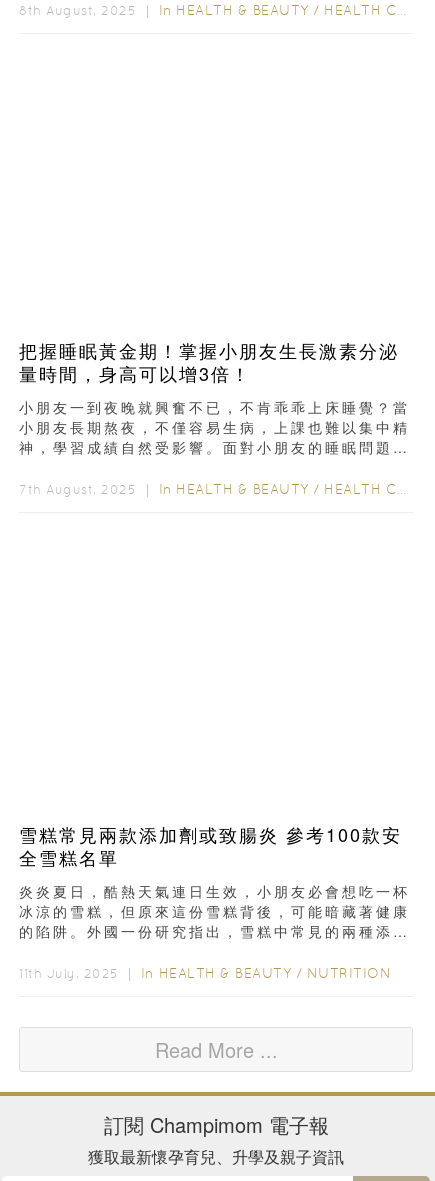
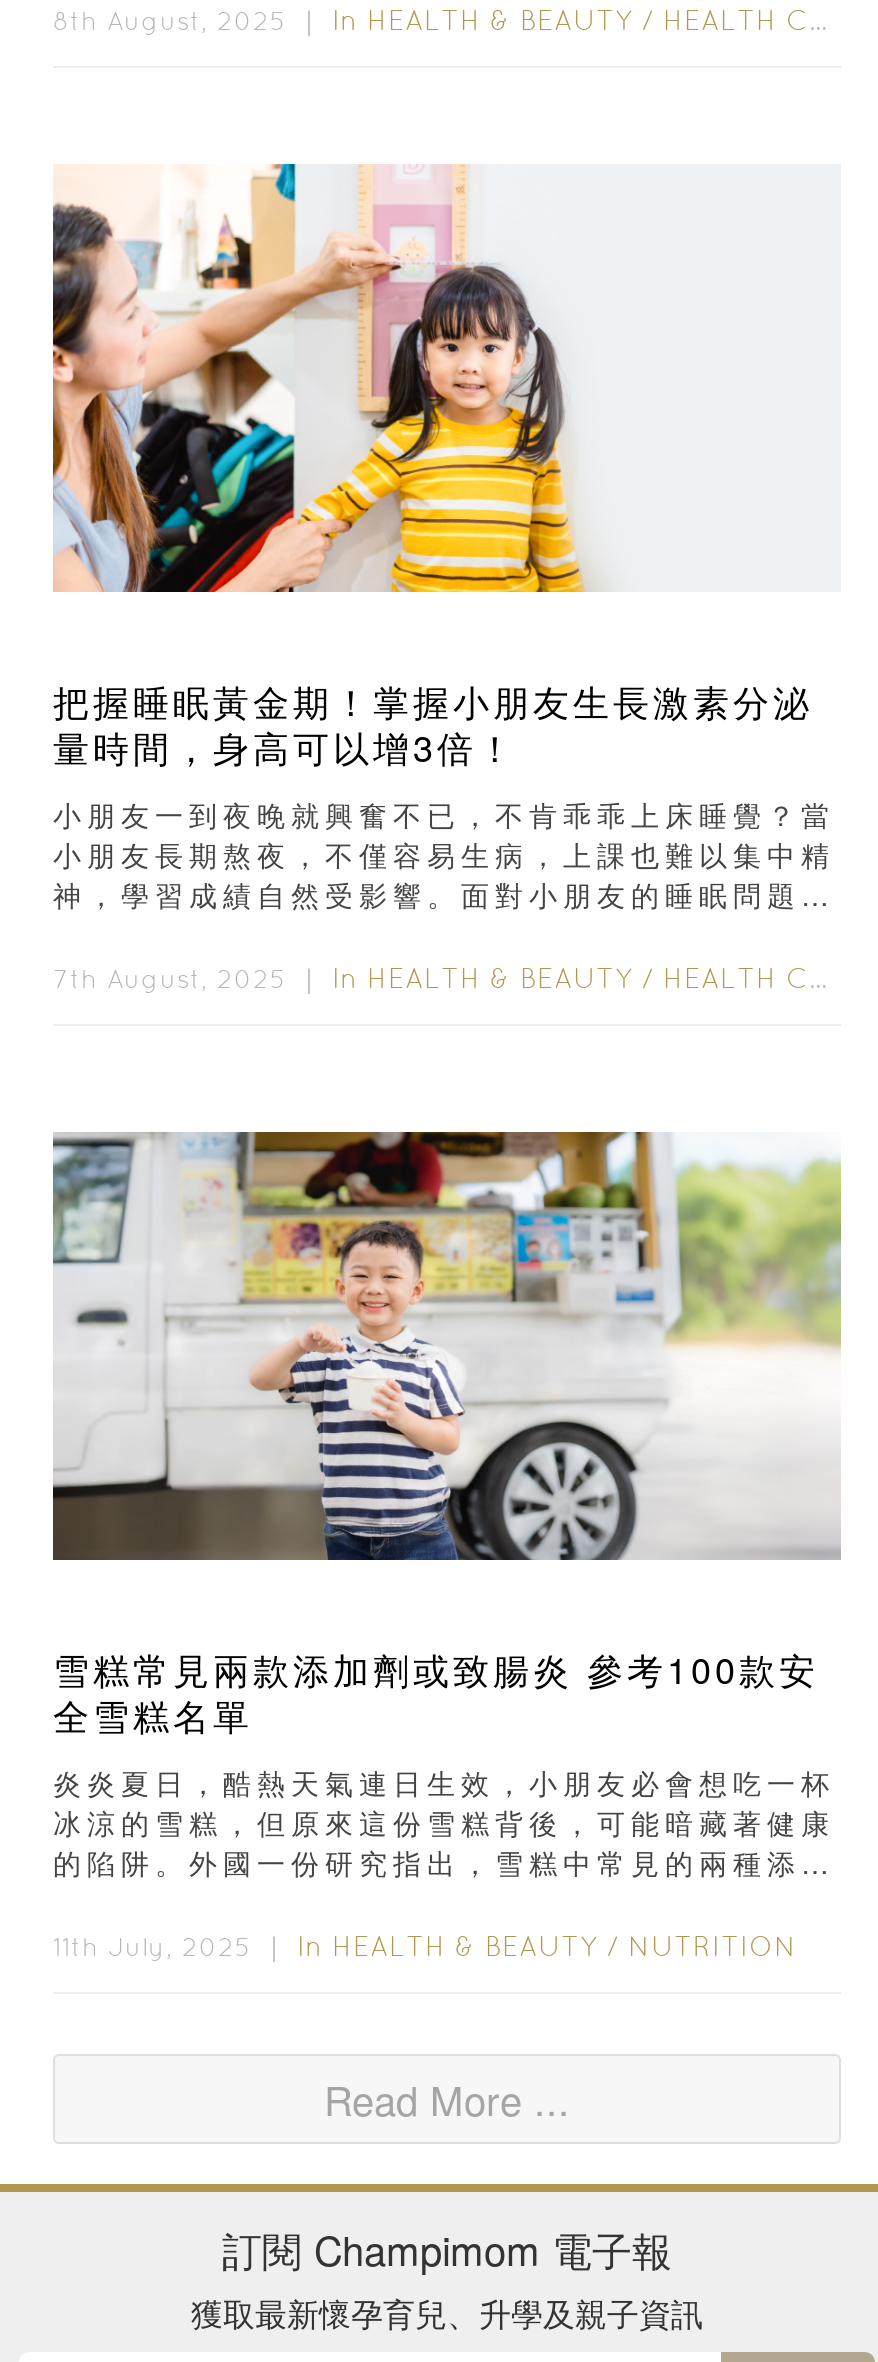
none -> [51,162,607,594] [image]
none -> [51,1130,843,1562] [image]

